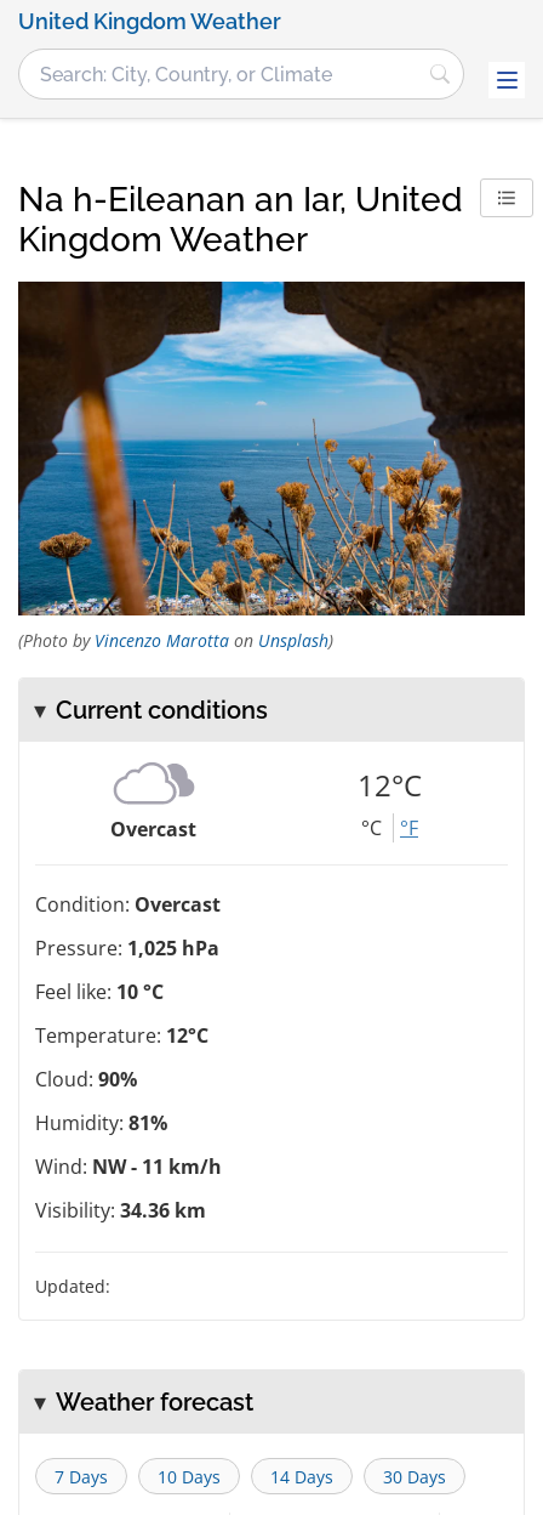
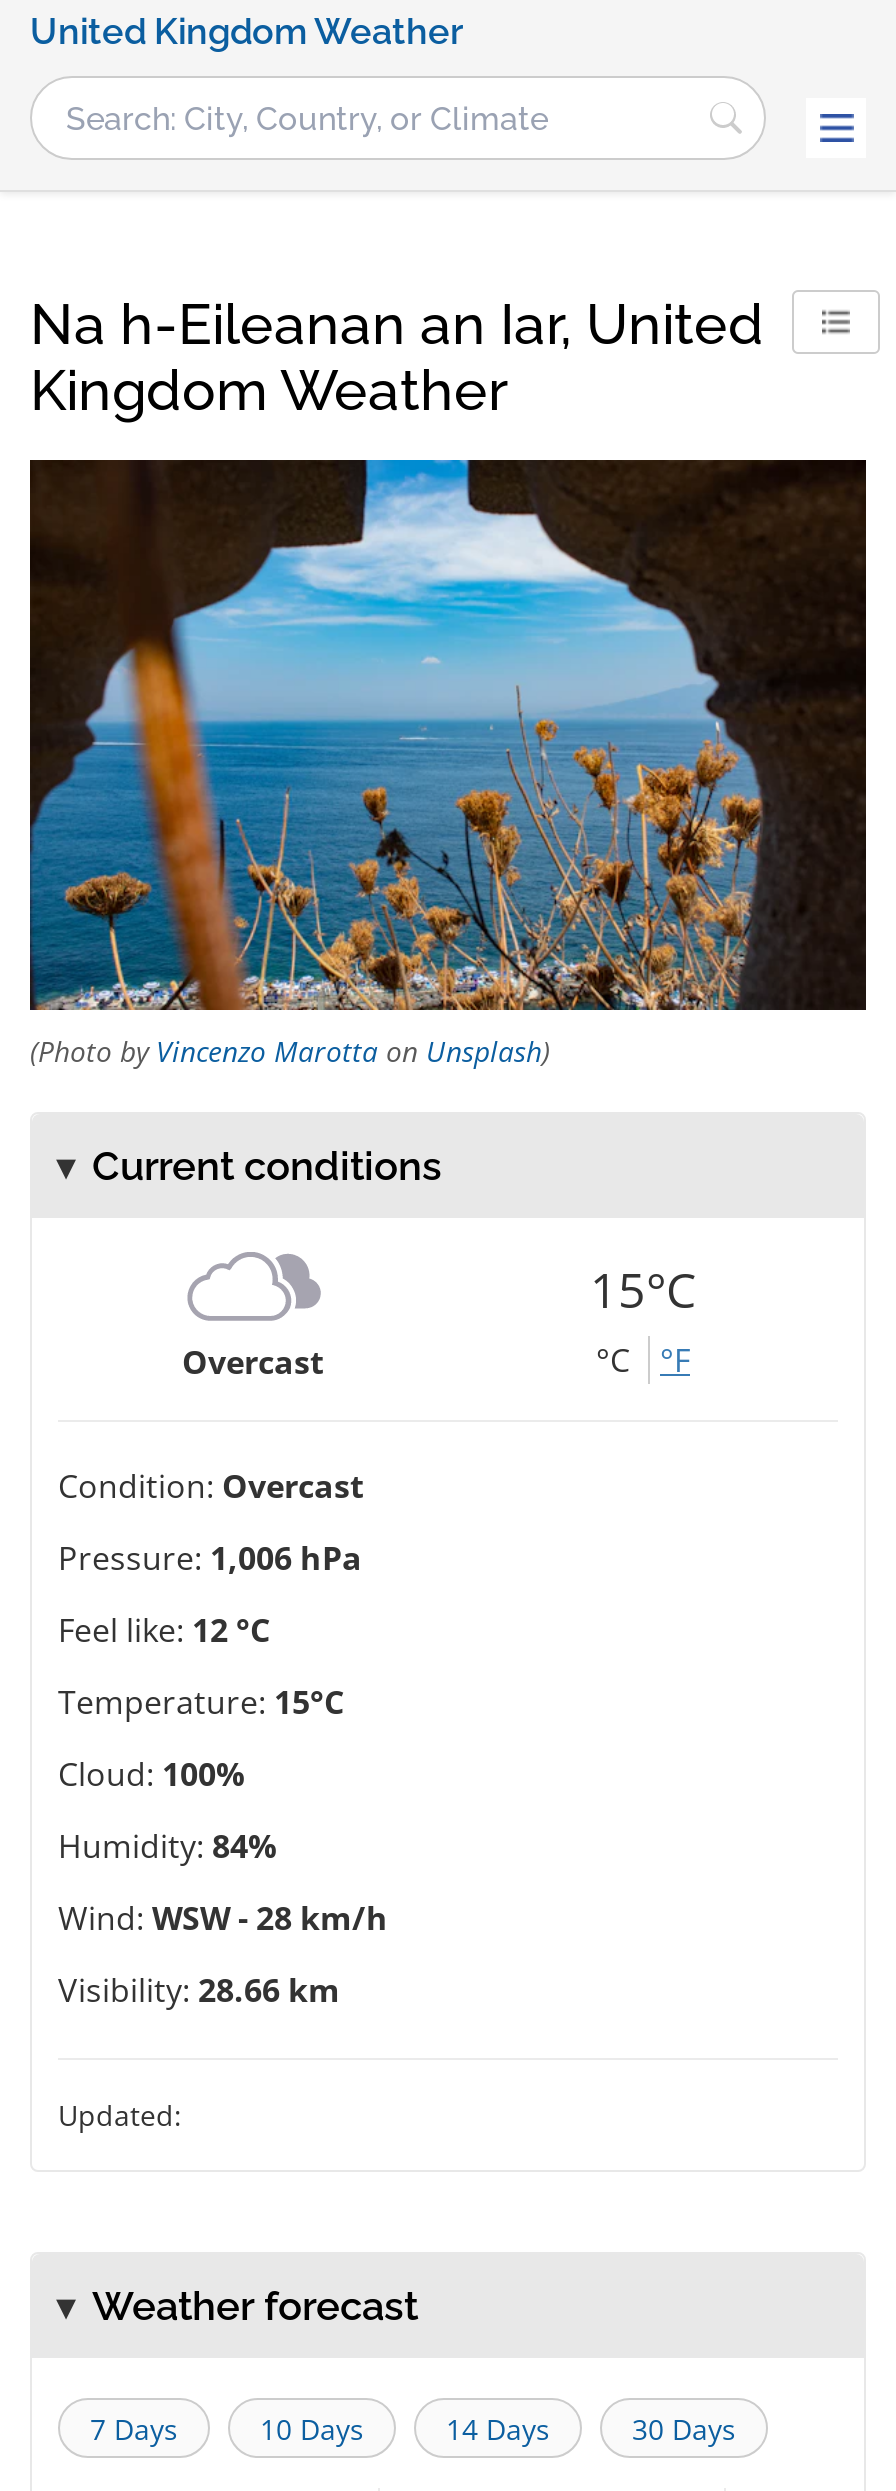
[358,765,422,805] 12°C -> [590,1257,696,1323] 15°C
[35,935,219,962] Pressure: 1,025 hPa -> [58,1537,362,1581] Pressure: 1,006 hPa
[35,979,164,1006] Feel like: 10 °C -> [58,1609,270,1653] Feel like: 12 °C
[35,1023,208,1049] Temperature: 12°C -> [58,1681,344,1725] Temperature: 15°C
[35,1066,137,1093] Cloud: 90% -> [58,1753,244,1797] Cloud: 100%
[35,1110,167,1137] Humidity: 81% -> [58,1825,276,1869] Humidity: 84%
[35,1154,222,1180] Wind: NW - 11 km/h -> [58,1897,388,1941] Wind: WSW - 28 km/h
[35,1197,206,1224] Visibility: 34.36 km -> [58,1969,340,2013] Visibility: 28.66 km

